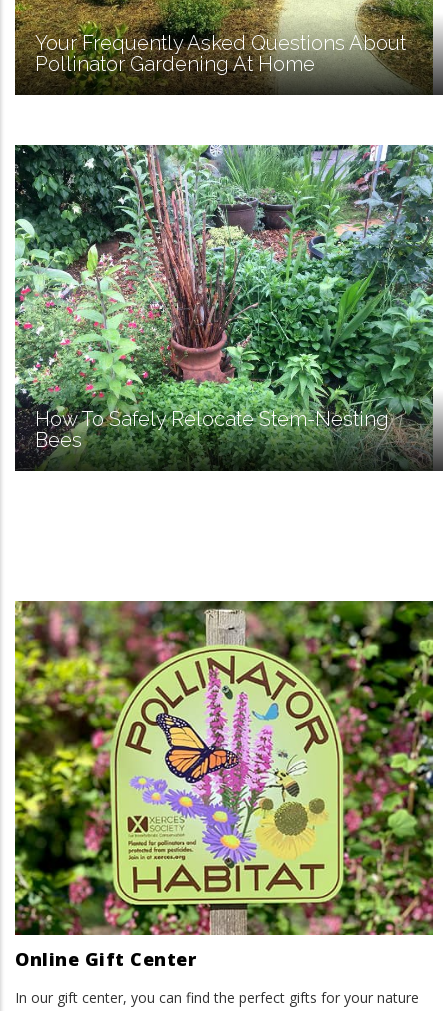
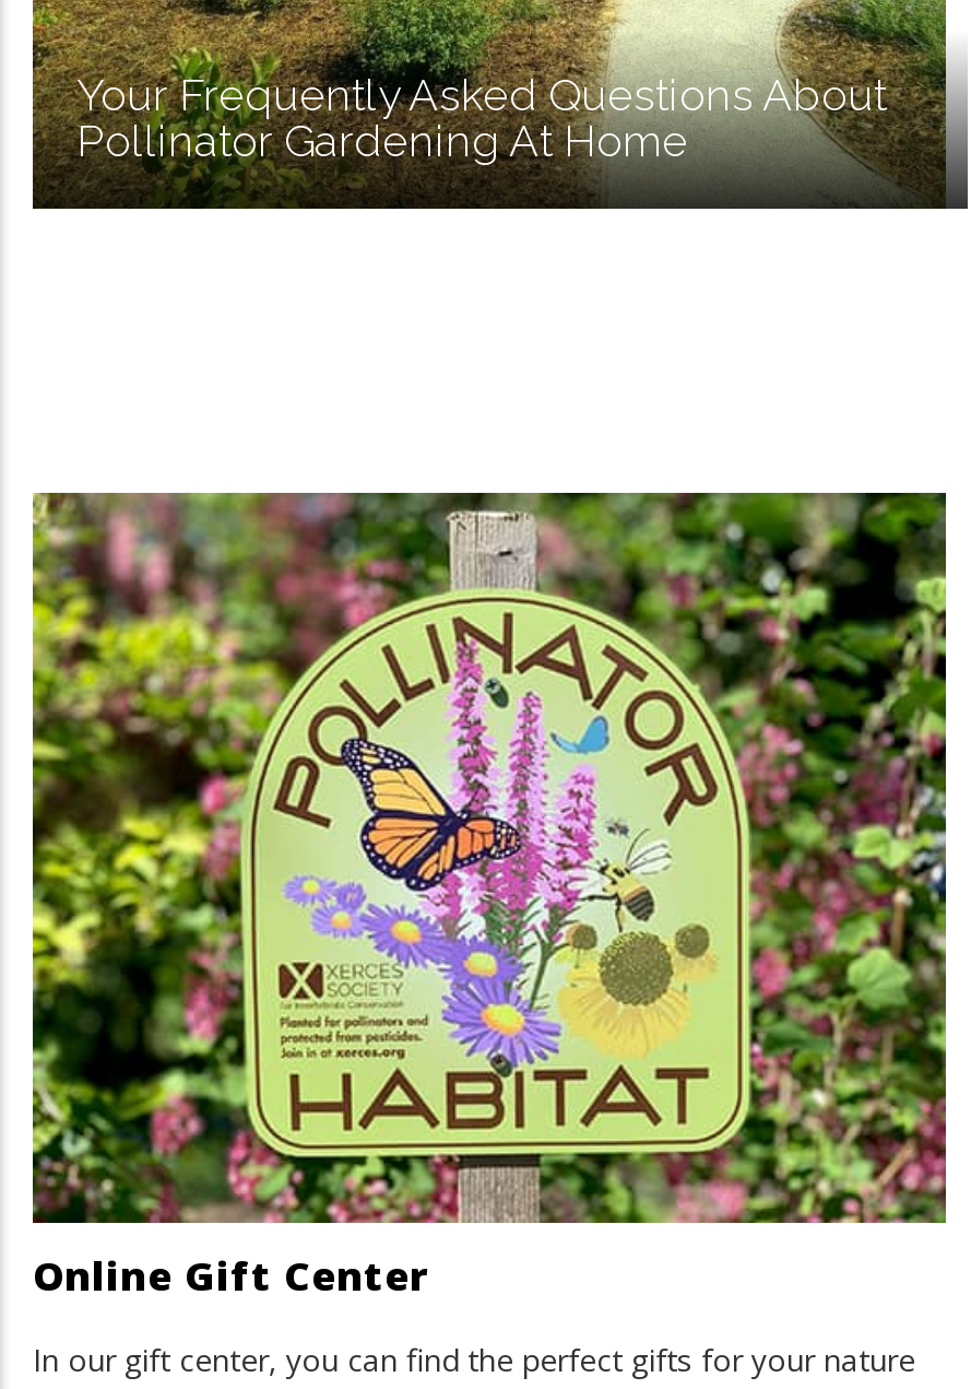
[14,144,433,472] [image] | How To Safely Relocate Stem-Nesting | Bees -> none

